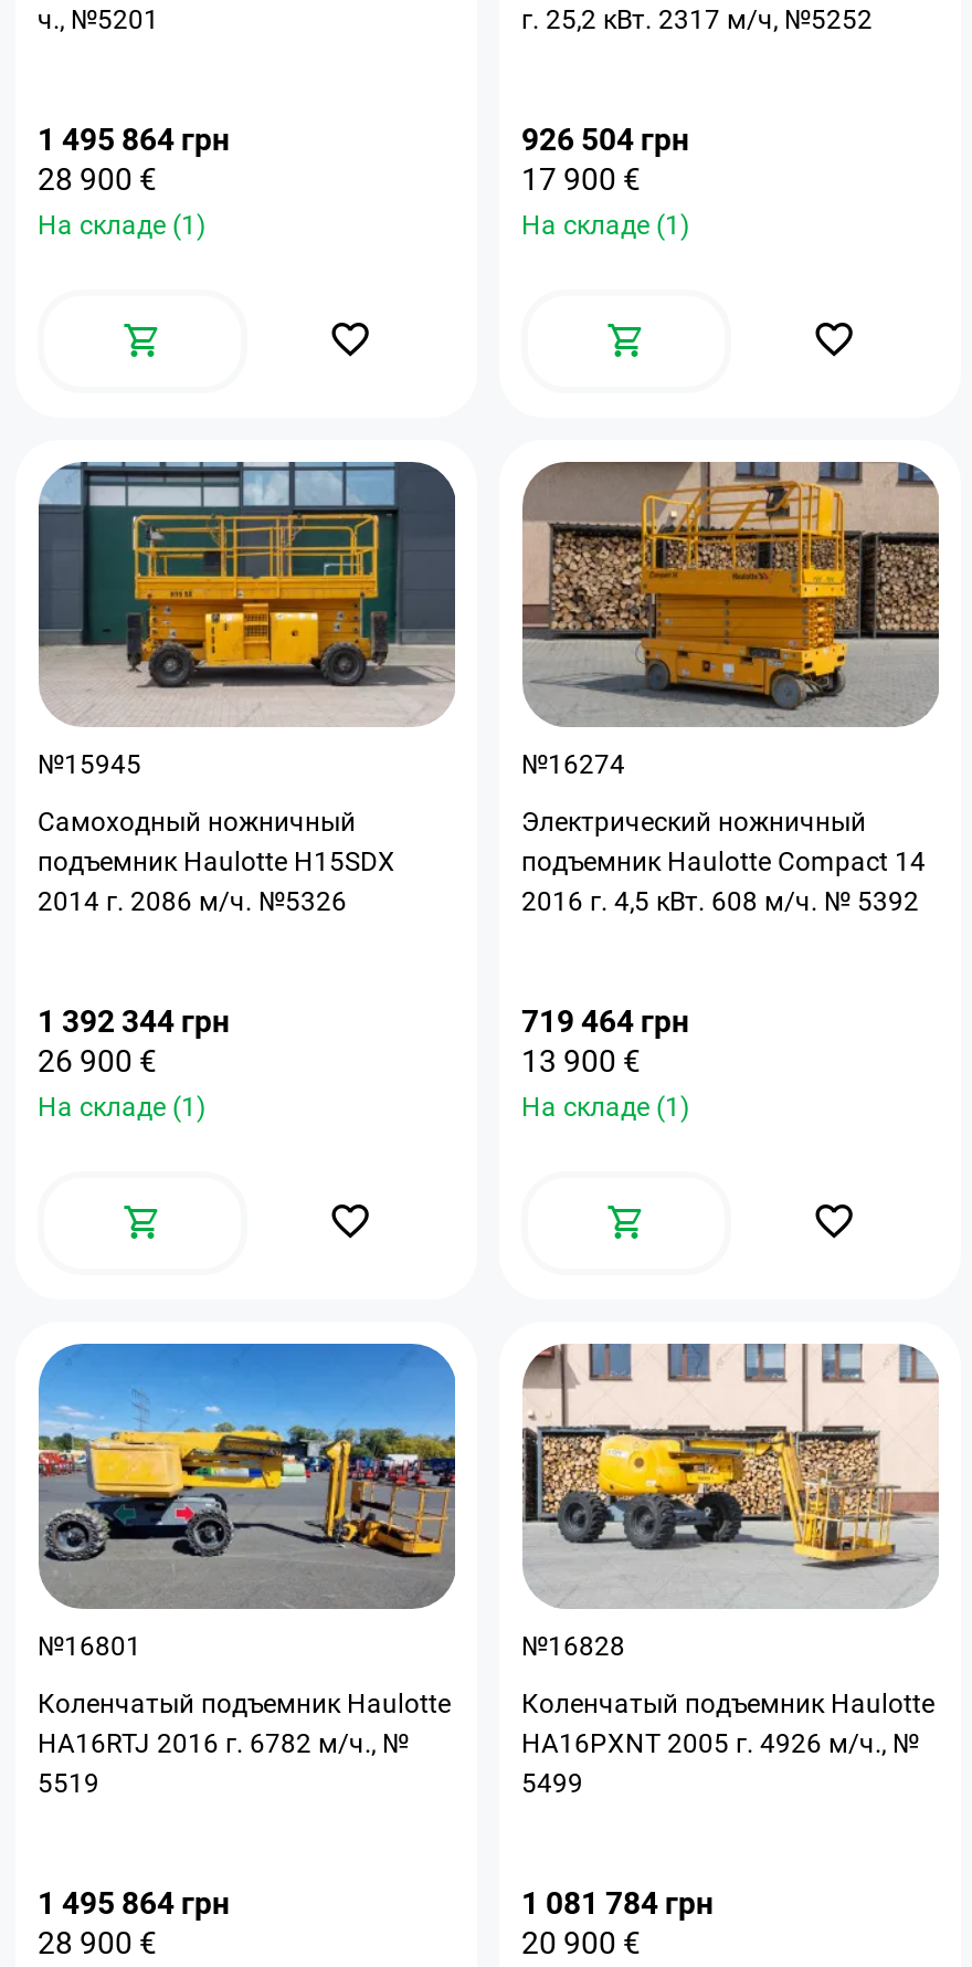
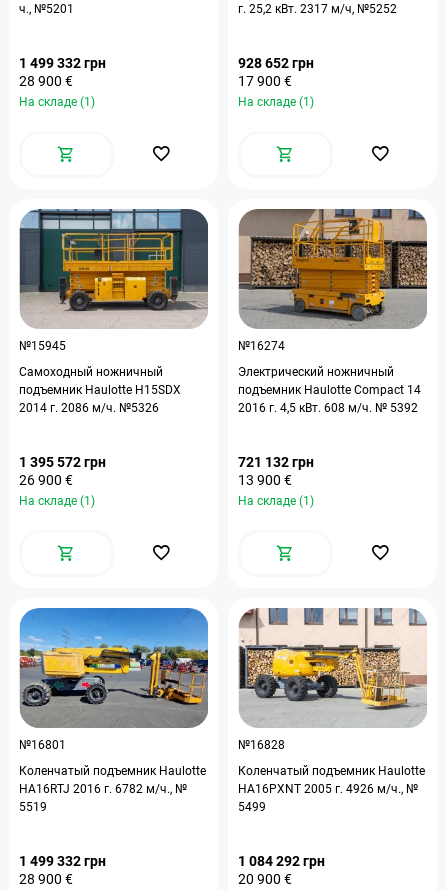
[38,122,230,157] 1 495 864 грн -> [19,55,106,71] 1 499 332 грн
[521,122,689,157] 926 504 грн -> [238,55,314,71] 928 652 грн
[38,1003,230,1039] 1 392 344 грн -> [19,454,106,470] 1 395 572 грн
[521,1003,689,1039] 719 464 грн -> [238,454,314,470] 721 132 грн
[38,1885,230,1921] 1 495 864 грн -> [19,853,106,869] 1 499 332 грн
[521,1885,714,1921] 1 081 784 грн -> [238,853,325,869] 1 084 292 грн

